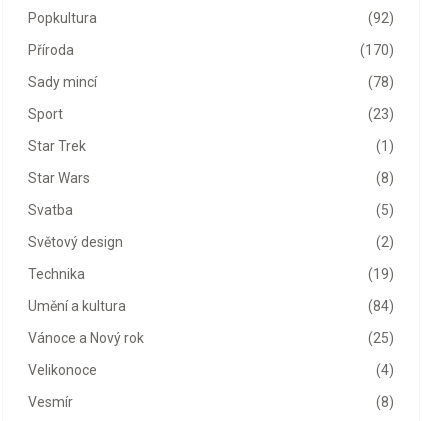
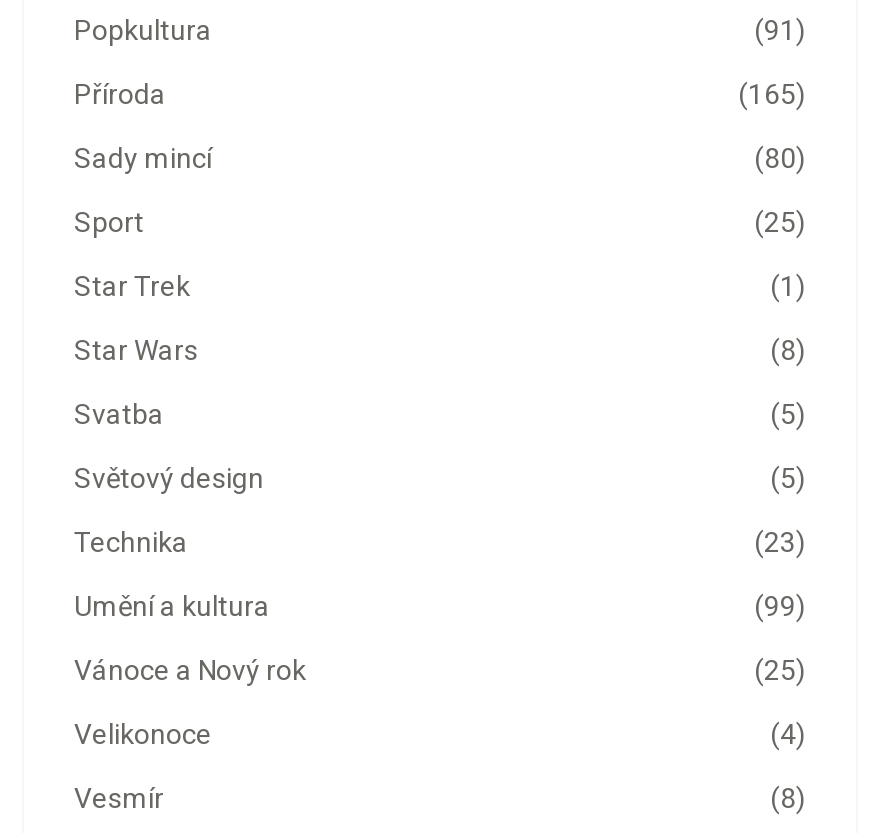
[368,10,394,26] (92) -> [754,15,806,47] (91)
[360,42,394,58] (170) -> [738,79,806,111] (165)
[368,74,394,90] (78) -> [754,143,806,175] (80)
[368,106,394,122] (23) -> [754,207,806,239] (25)
[376,234,394,250] (2) -> [770,463,806,495] (5)
[368,266,394,282] (19) -> [754,527,806,559] (23)
[368,298,394,314] (84) -> [754,591,806,623] (99)

